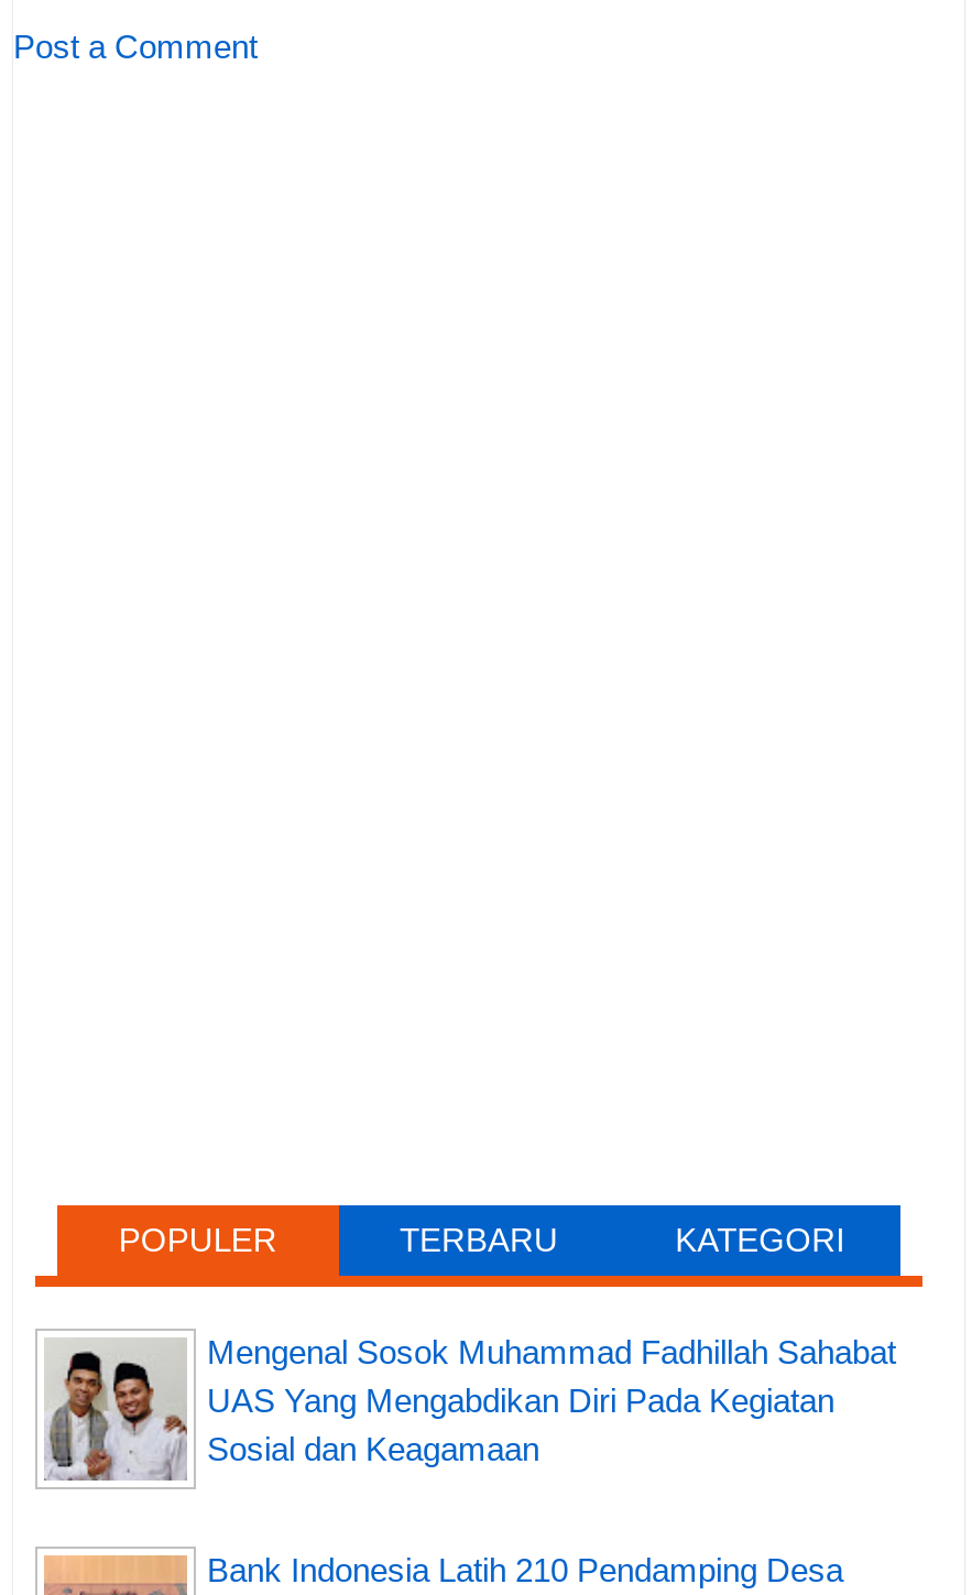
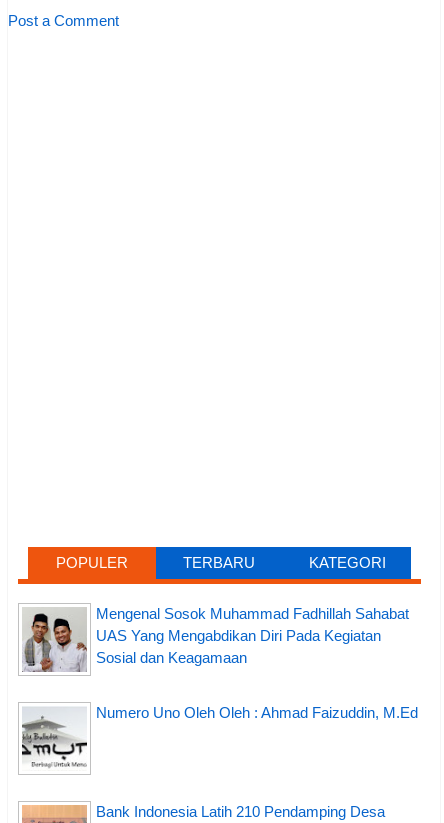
none -> [21,703,418,771] [image] | Numero Uno Oleh Oleh : Ahmad Faizuddin, M.Ed

